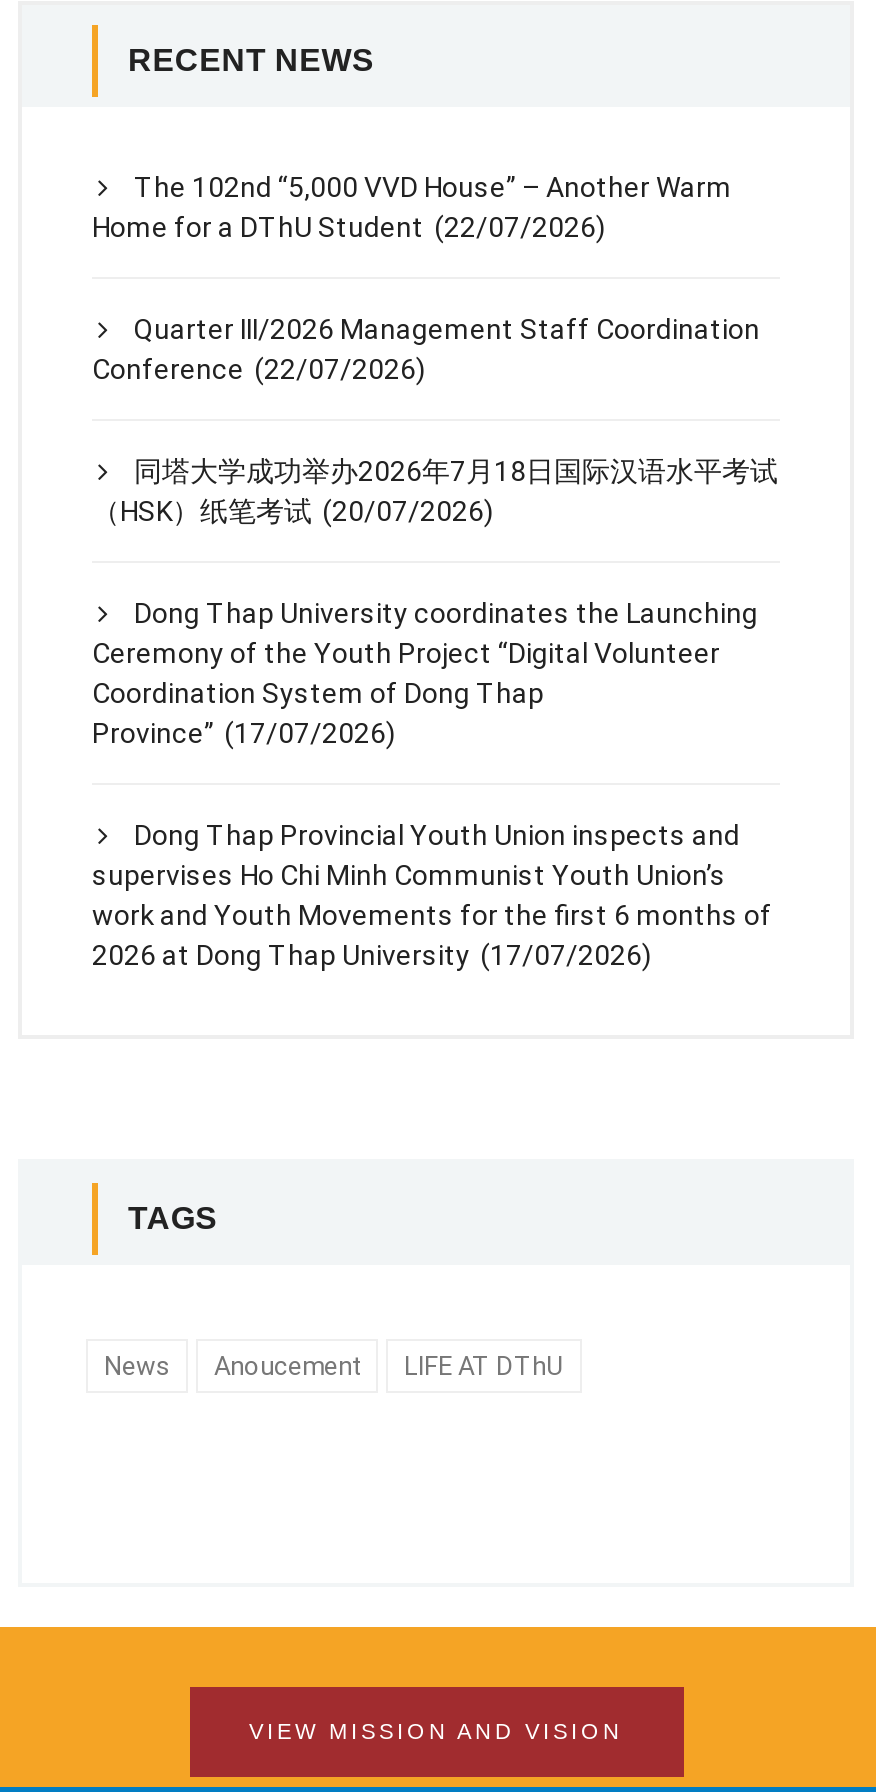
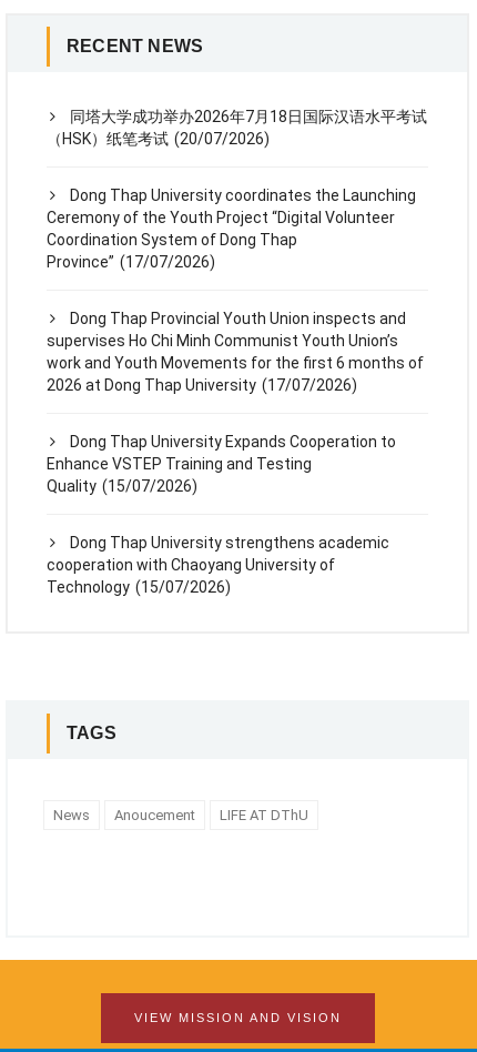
[92,172,760,386] The 102nd “5,000 VVD House” – Another Warm | Home for a DThU Student (22/07/2026) | Quarter III/2026 Management Staff Coordination | Conference (22/07/2026) -> none
moved [92,456,778,972] -> [47,108,427,394]: 同塔大学成功举办2026年7月18日国际汉语水平考试 | （HSK）纸笔考试 (20/07/2026) | Dong Thap University coordinates the Launching | ... | work and Youth Movements for the first 6 months of | 2026 at Dong Thap University (17/07/2026)
none -> [47,433,396,596] Dong Thap University Expands Cooperation to | Enhance VSTEP Training and Testing | Quality (15/07/2026) | Dong Thap University strengthens academic | cooperation with Chaoyang University of | Technology (15/07/2026)

